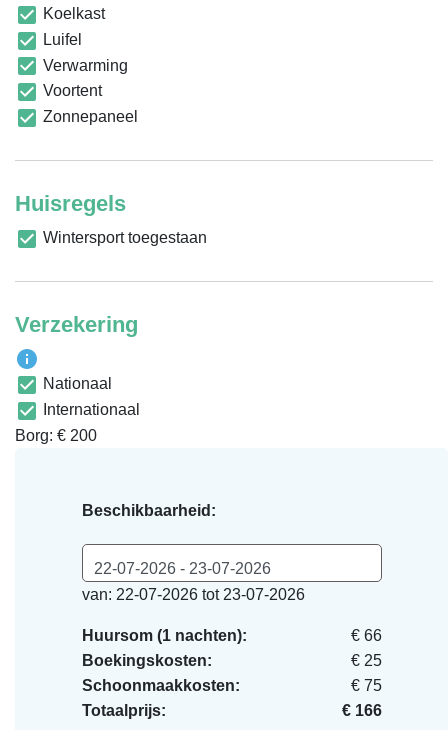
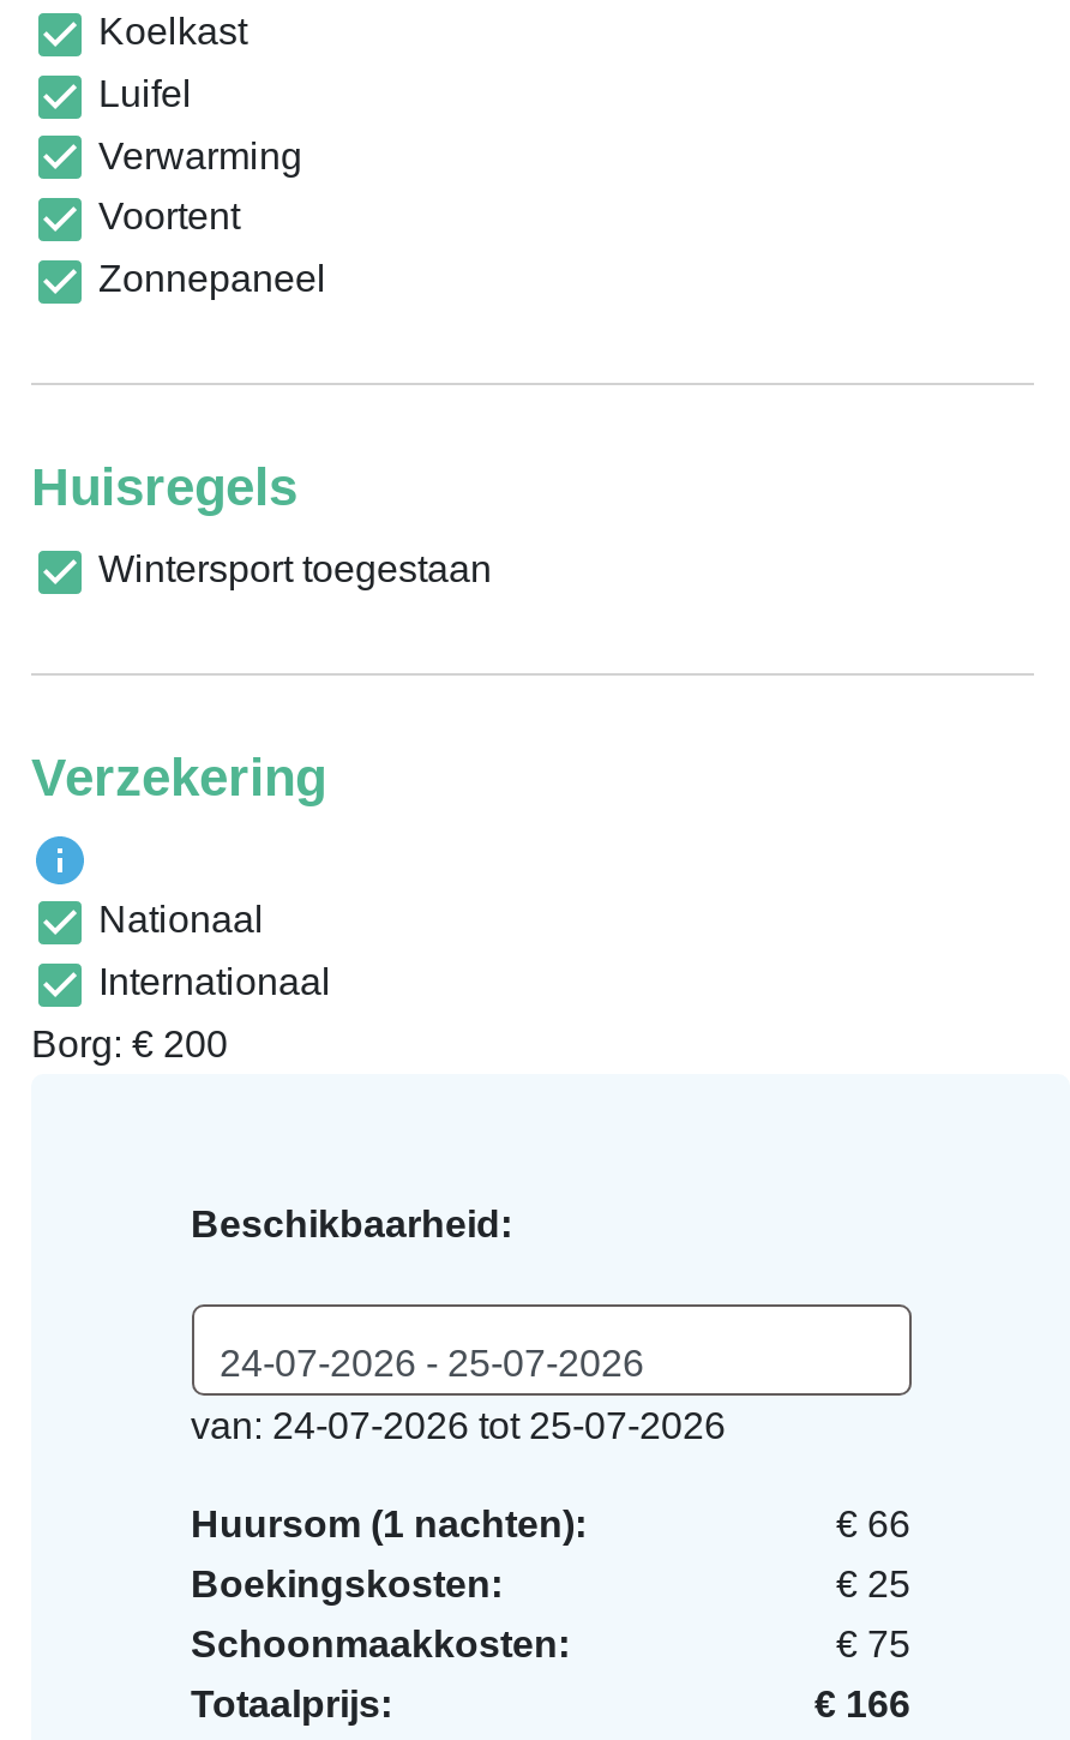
[93,560,270,577] 22-07-2026 - 23-07-2026 -> [220,1343,644,1384] 24-07-2026 - 25-07-2026
[81,586,304,603] van: 22-07-2026 tot 23-07-2026 -> [191,1405,726,1446] van: 24-07-2026 tot 25-07-2026

